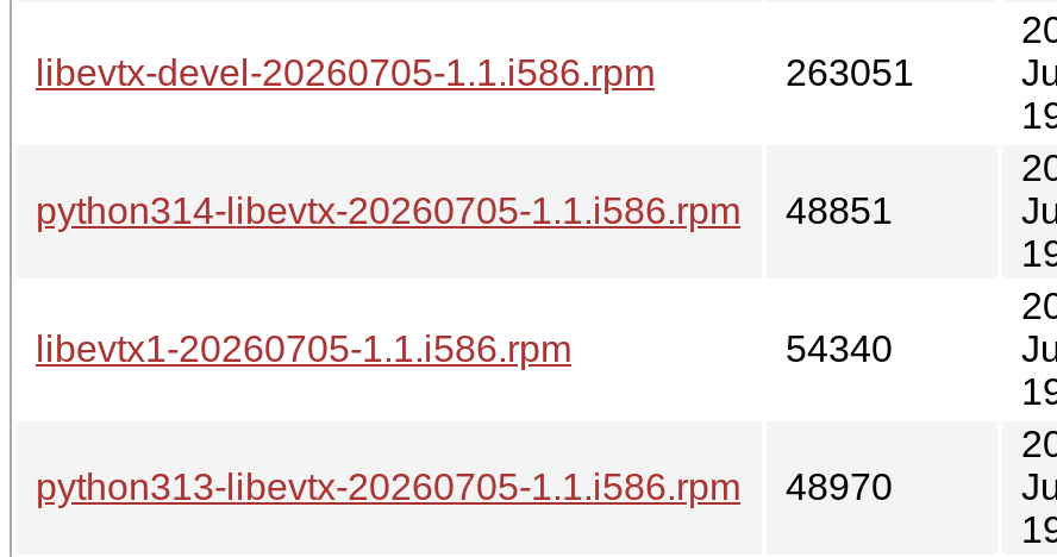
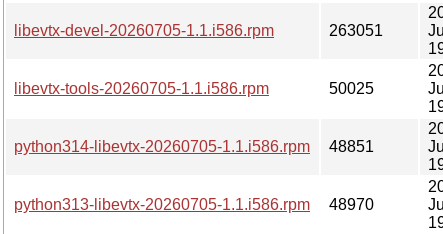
moved [36,190,893,231] -> [14,138,374,155]: python314-libevtx-20260705-1.1.i586.rpm | 48851
none -> [14,80,374,97] libevtx-tools-20260705-1.1.i586.rpm | 50025
[36,328,893,369] libevtx1-20260705-1.1.i586.rpm | 54340 -> none

